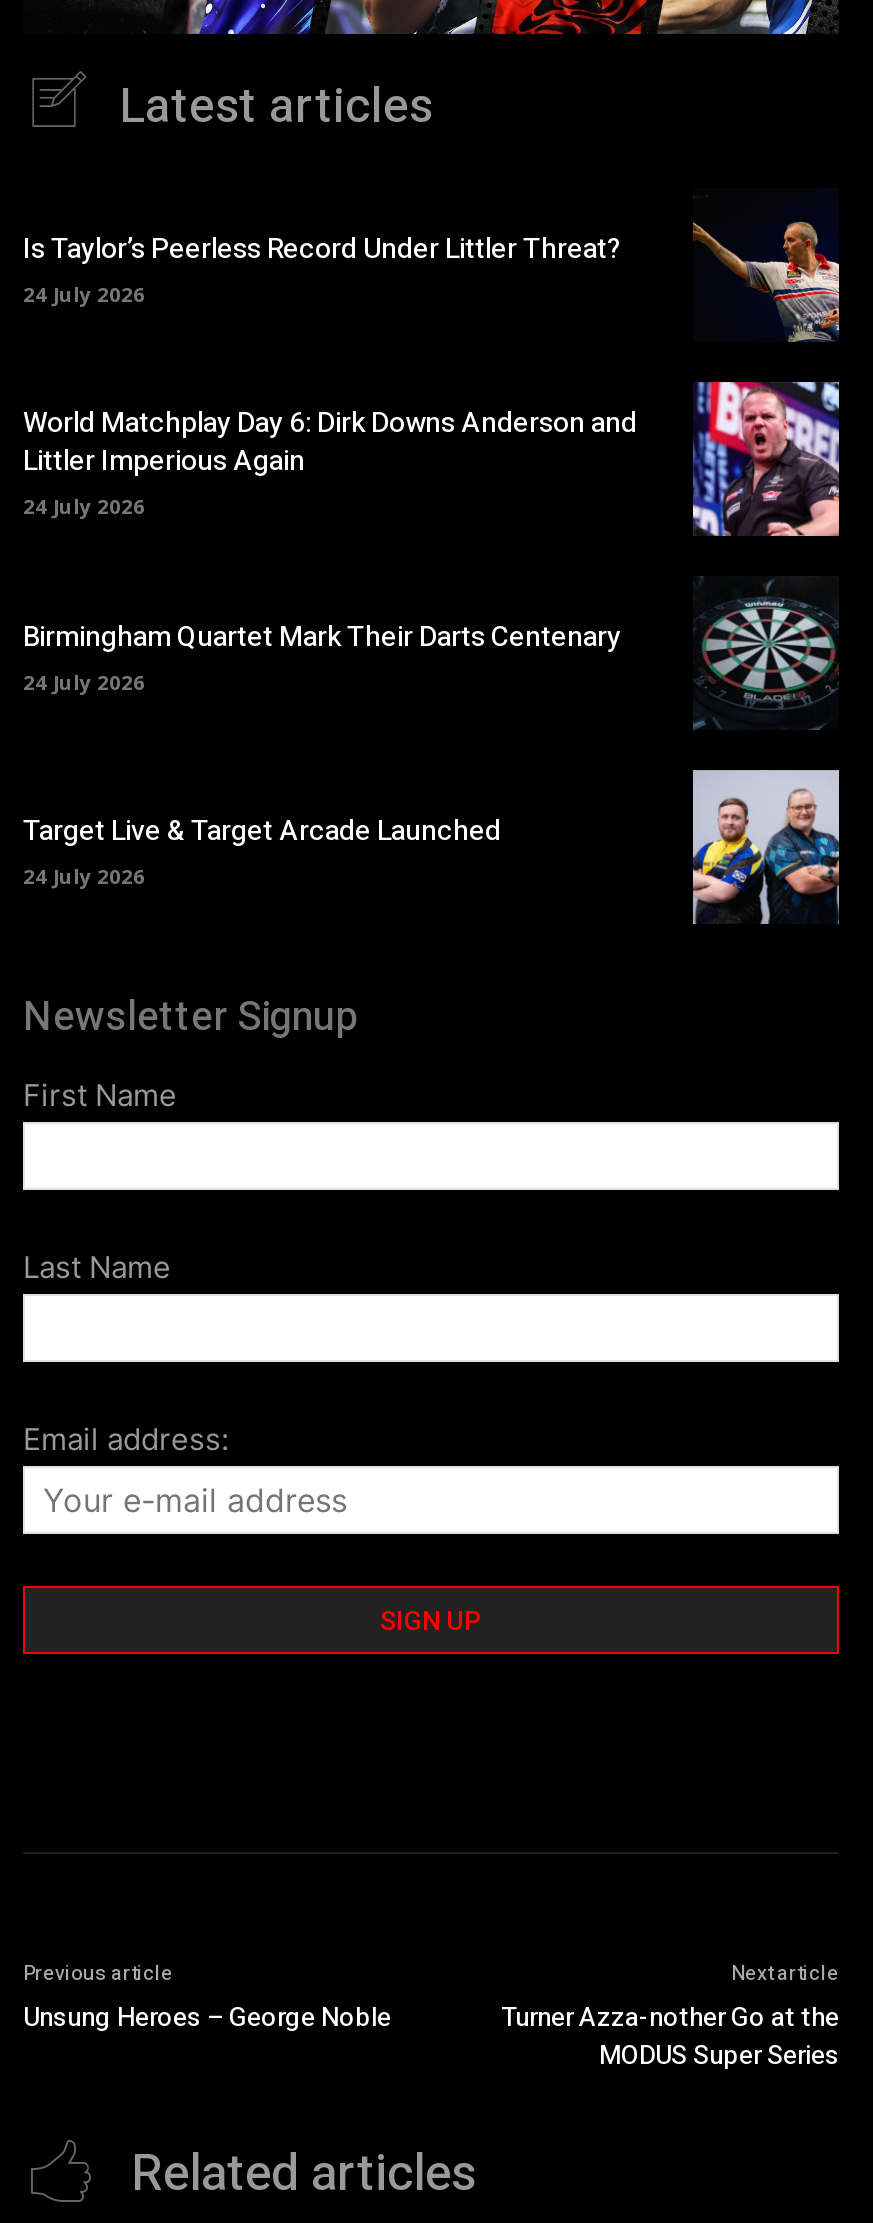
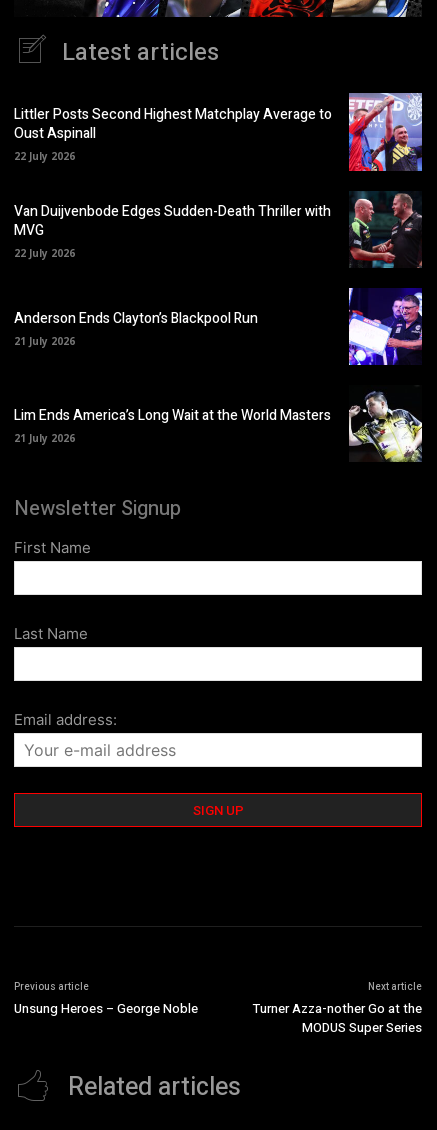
[23,186,841,342] [image] | Is Taylor’s Peerless Record Under Littler Threat? | 24 July 2026 -> [14,92,423,172] [image] | Littler Posts Second Highest Matchplay Average to | Oust Aspinall | 22 July 2026
[23,380,841,538] [image] | World Matchplay Day 6: Dirk Downs Anderson and | Littler Imperious Again | 24 July 2026 -> [14,191,422,269] [image] | Van Duijvenbode Edges Sudden-Death Thriller with | MVG | 22 July 2026
[693,576,839,730] [image] -> [348,287,423,366] [image]
[23,616,621,696] Birmingham Quartet Mark Their Darts Centenary | 24 July 2026 -> [14,308,258,348] Anderson Ends Clayton’s Blackpool Run | 21 July 2026
[691,768,841,926] [image] -> [348,385,423,463] [image]
[23,810,501,890] Target Live & Target Arcade Launched | 24 July 2026 -> [14,405,331,445] Lim Ends America’s Long Wait at the World Masters | 21 July 2026

